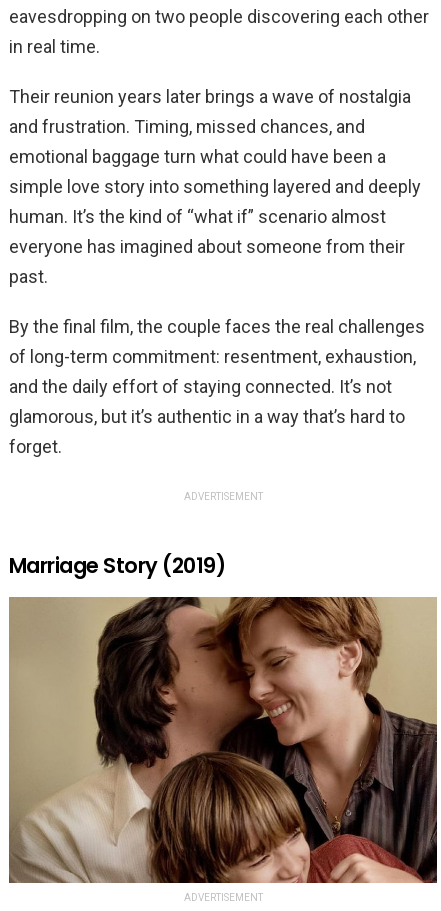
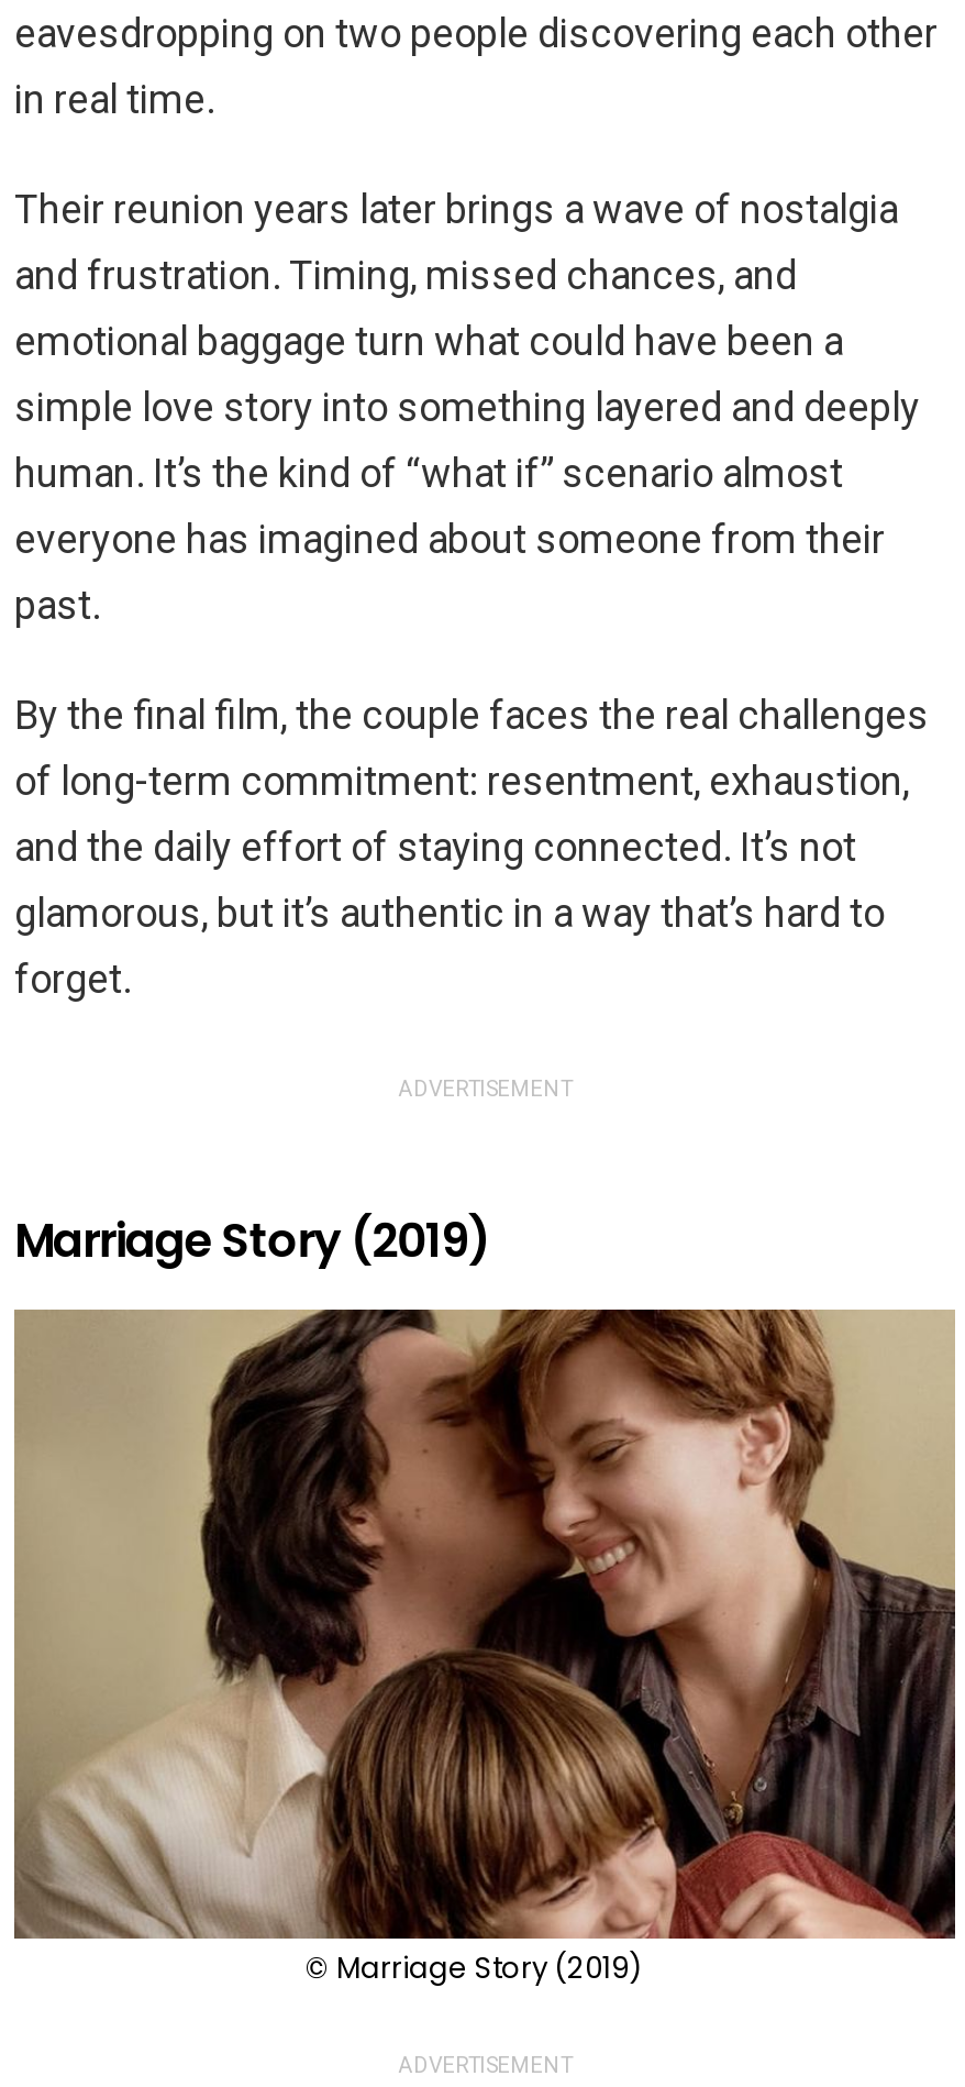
none -> [306,1948,642,1989] © Marriage Story (2019)

